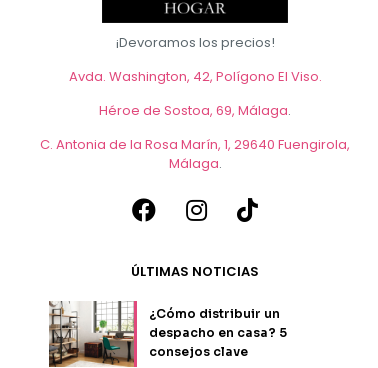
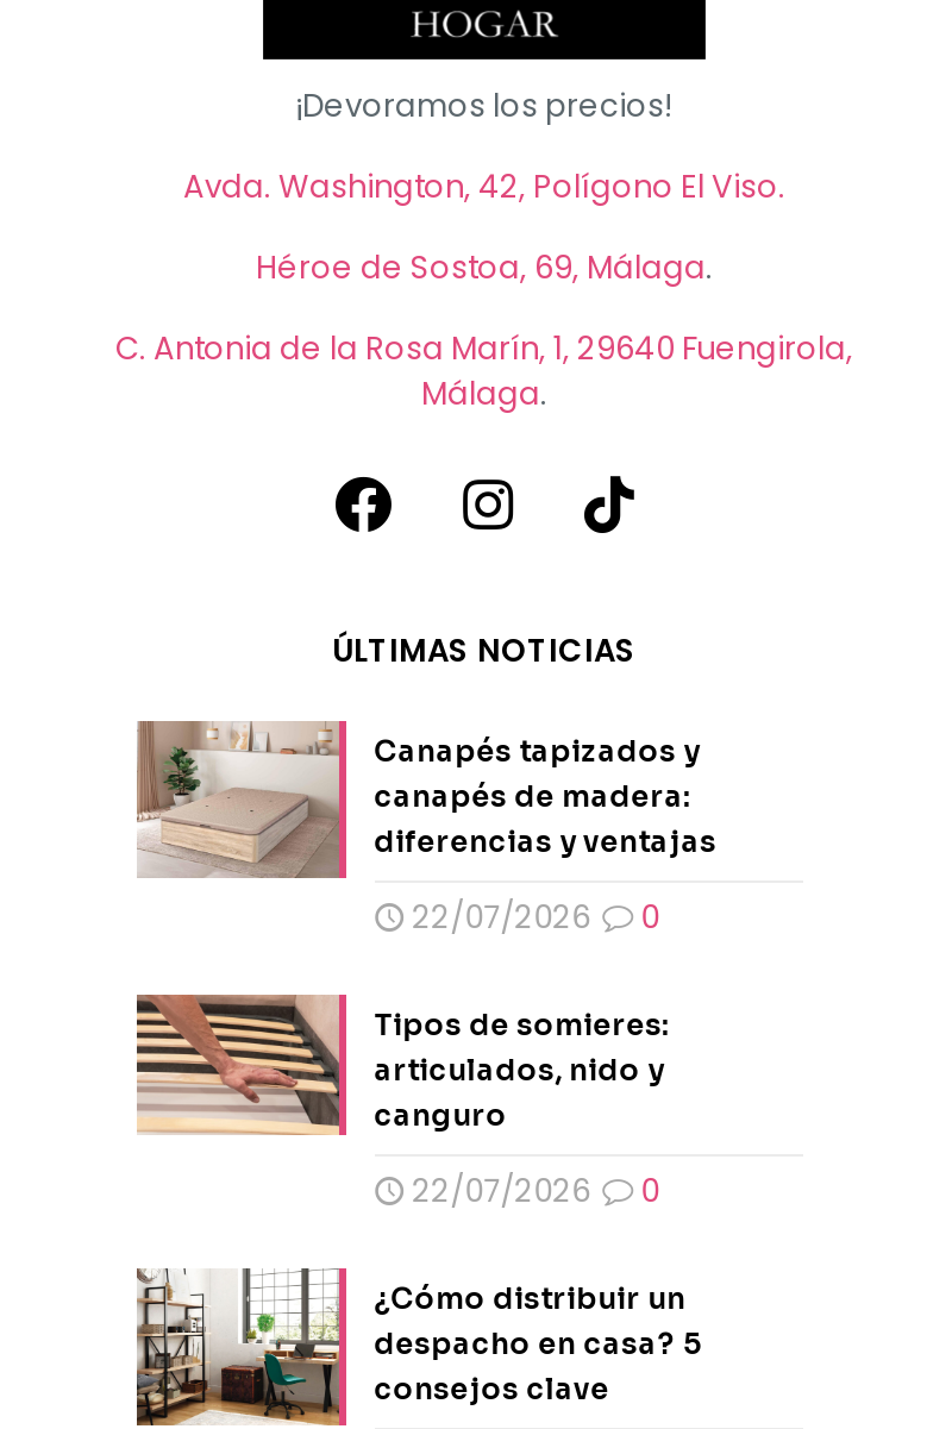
none -> [137,994,339,1136] [image]
none -> [139,720,717,1214] [image] | Canapés tapizados y | canapés de madera: | diferencias y ventajas | 22/07/2026 | 0 | Tipos de somieres: | articulados, nido y | canguro | 22/07/2026 | 0

